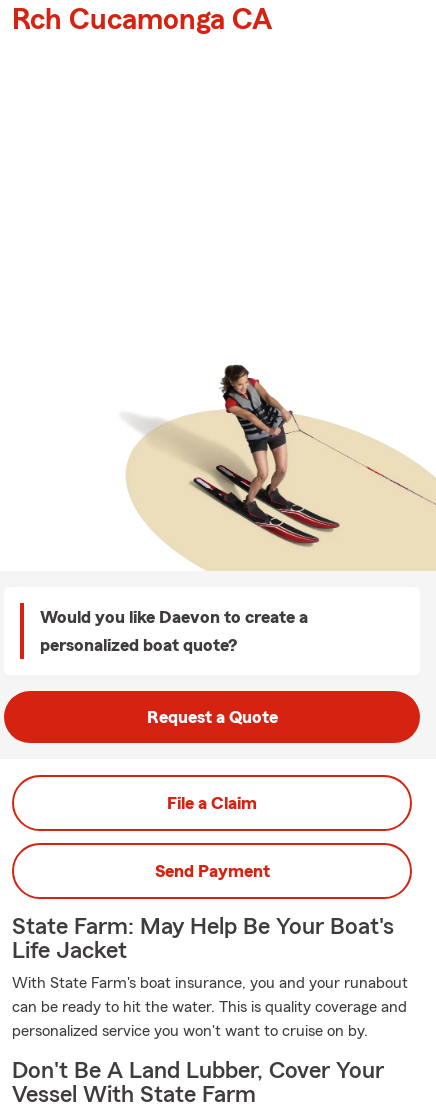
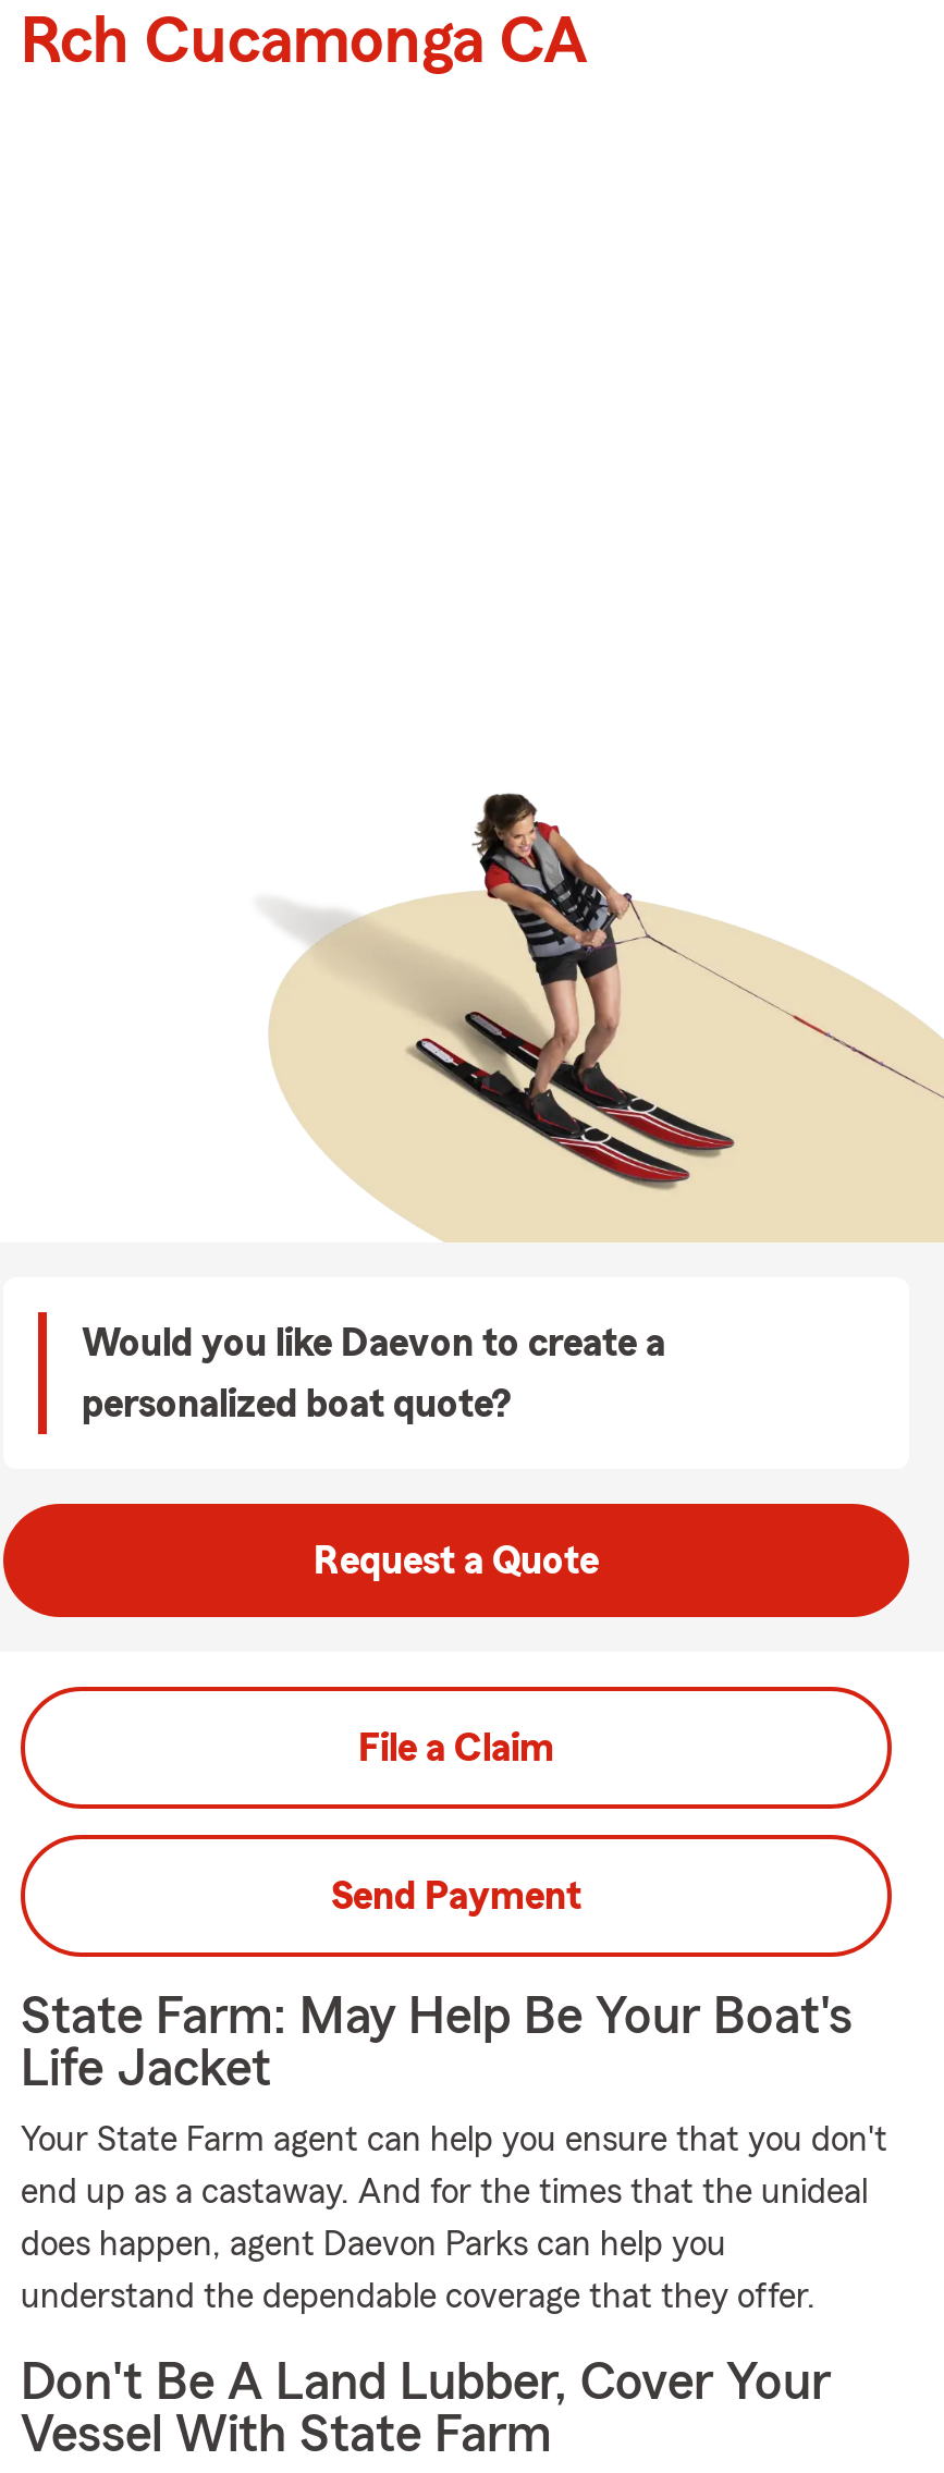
[12,975,408,1039] With State Farm's boat insurance, you and your runabout | can be ready to hit the water. This is quality coverage and | personalized service you won't want to cruise on by. -> [21,2122,887,2314] Your State Farm agent can help you ensure that you don't | end up as a castaway. And for the times that the unideal | does happen, agent Daevon Parks can help you | understand the dependable coverage that they offer.

